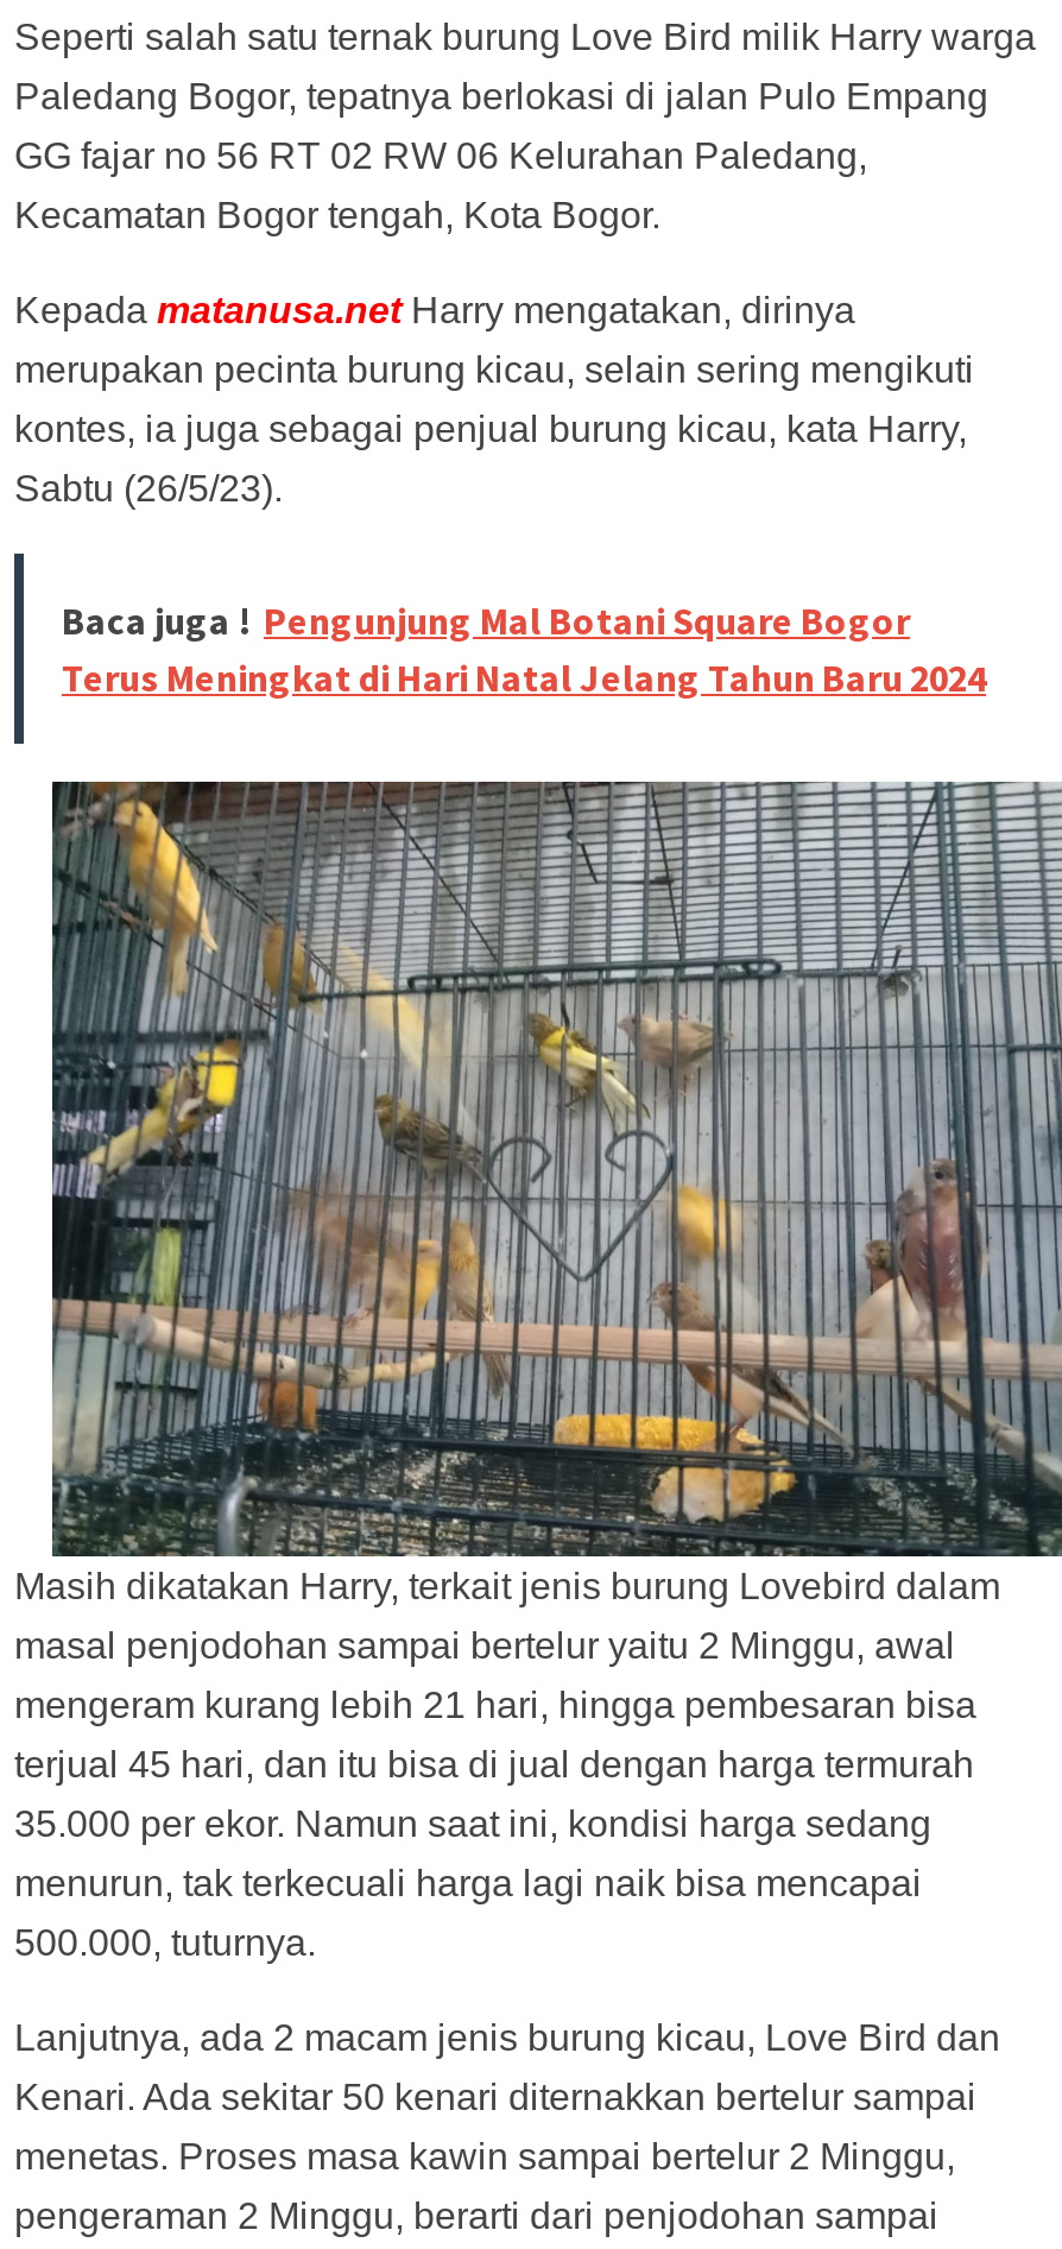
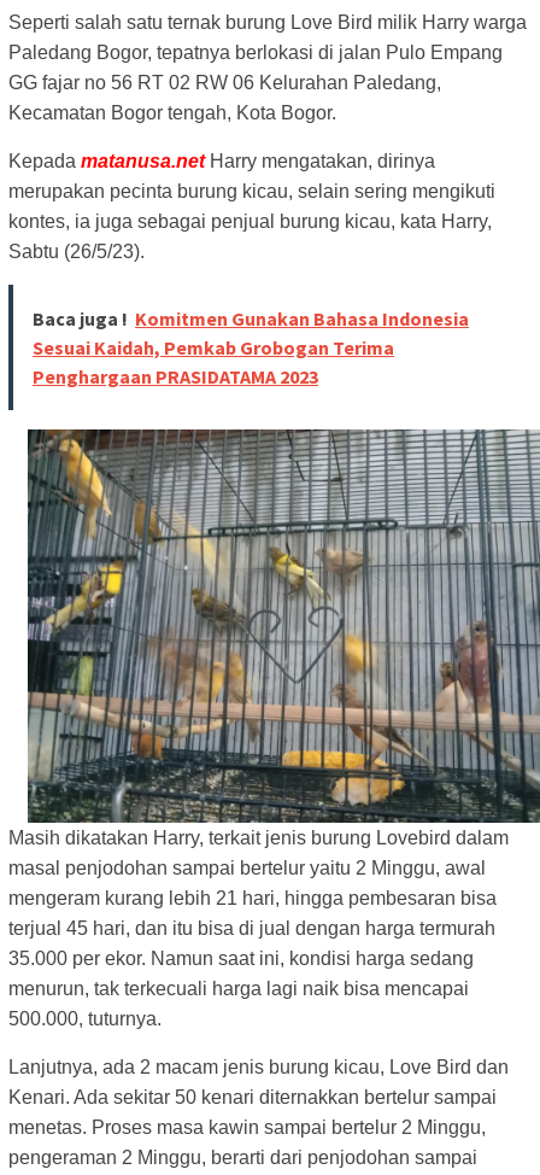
[62,597,986,702] Baca juga ! Pengunjung Mal Botani Square Bogor | Terus Meningkat di Hari Natal Jelang Tahun Baru 2024 -> [33,307,469,389] Baca juga ! Komitmen Gunakan Bahasa Indonesia | Sesuai Kaidah, Pemkab Grobogan Terima | Penghargaan PRASIDATAMA 2023

